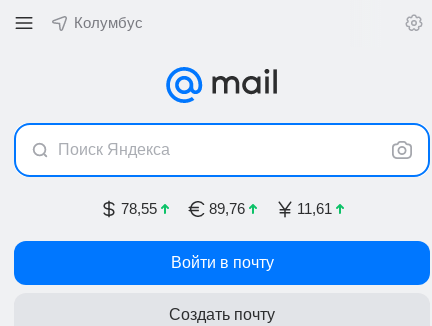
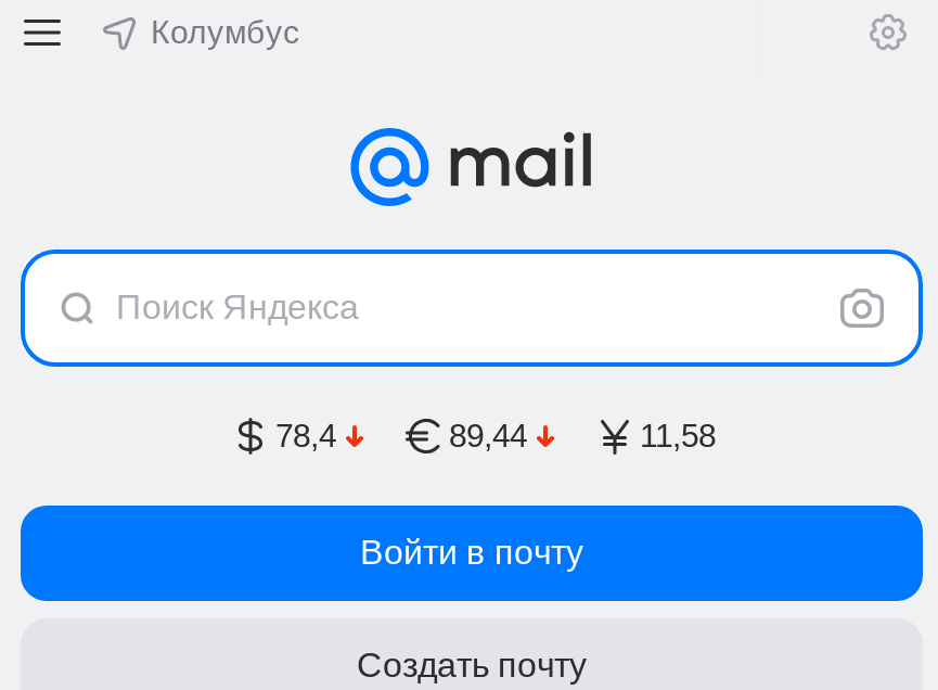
[120,200,156,217] 78,55 -> [275,417,336,453] 78,4
[208,200,244,217] 89,76 -> [449,417,527,453] 89,44
[296,200,331,217] 11,61 -> [640,417,716,453] 11,58

